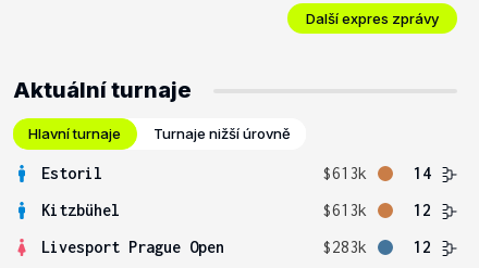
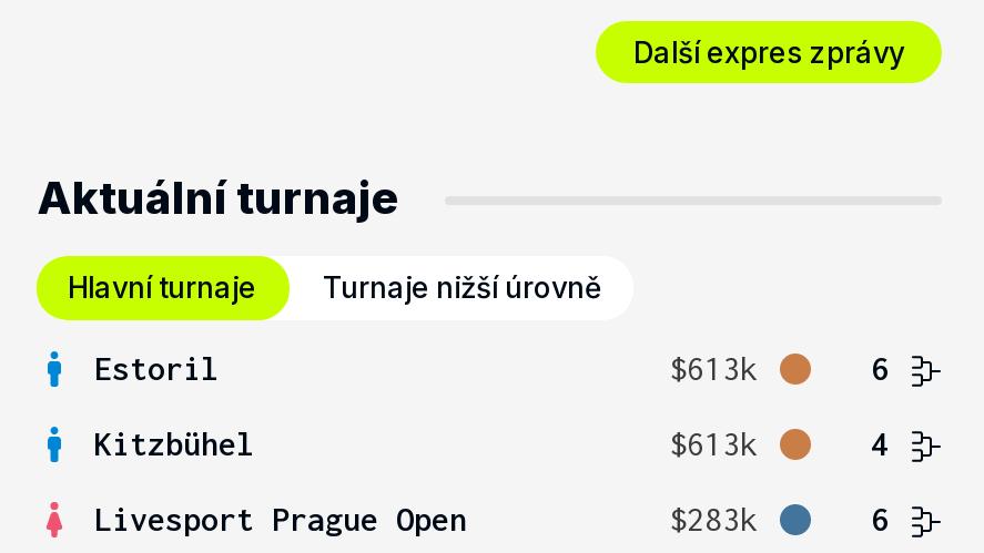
[414,164,431,182] 14 -> [871,349,889,387] 6
[414,201,431,219] 12 -> [871,424,889,462] 4
[414,238,431,256] 12 -> [871,500,889,537] 6

